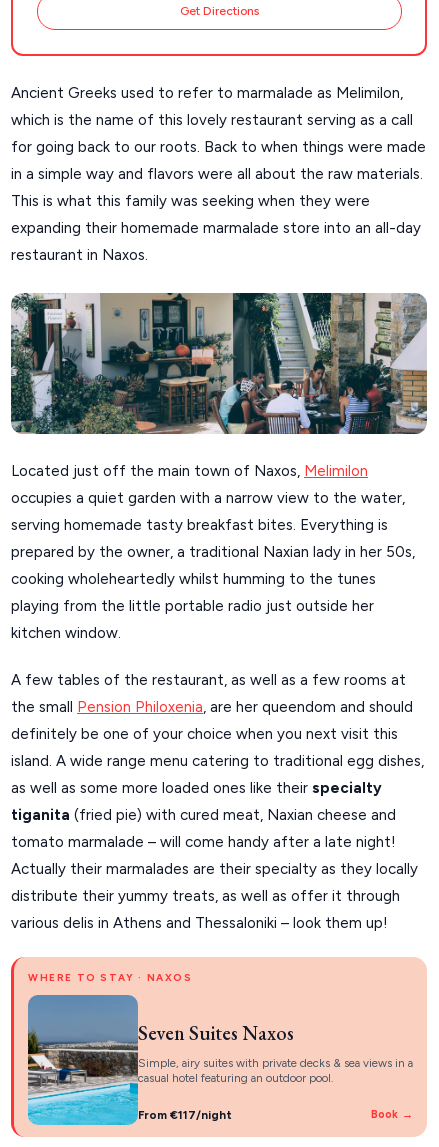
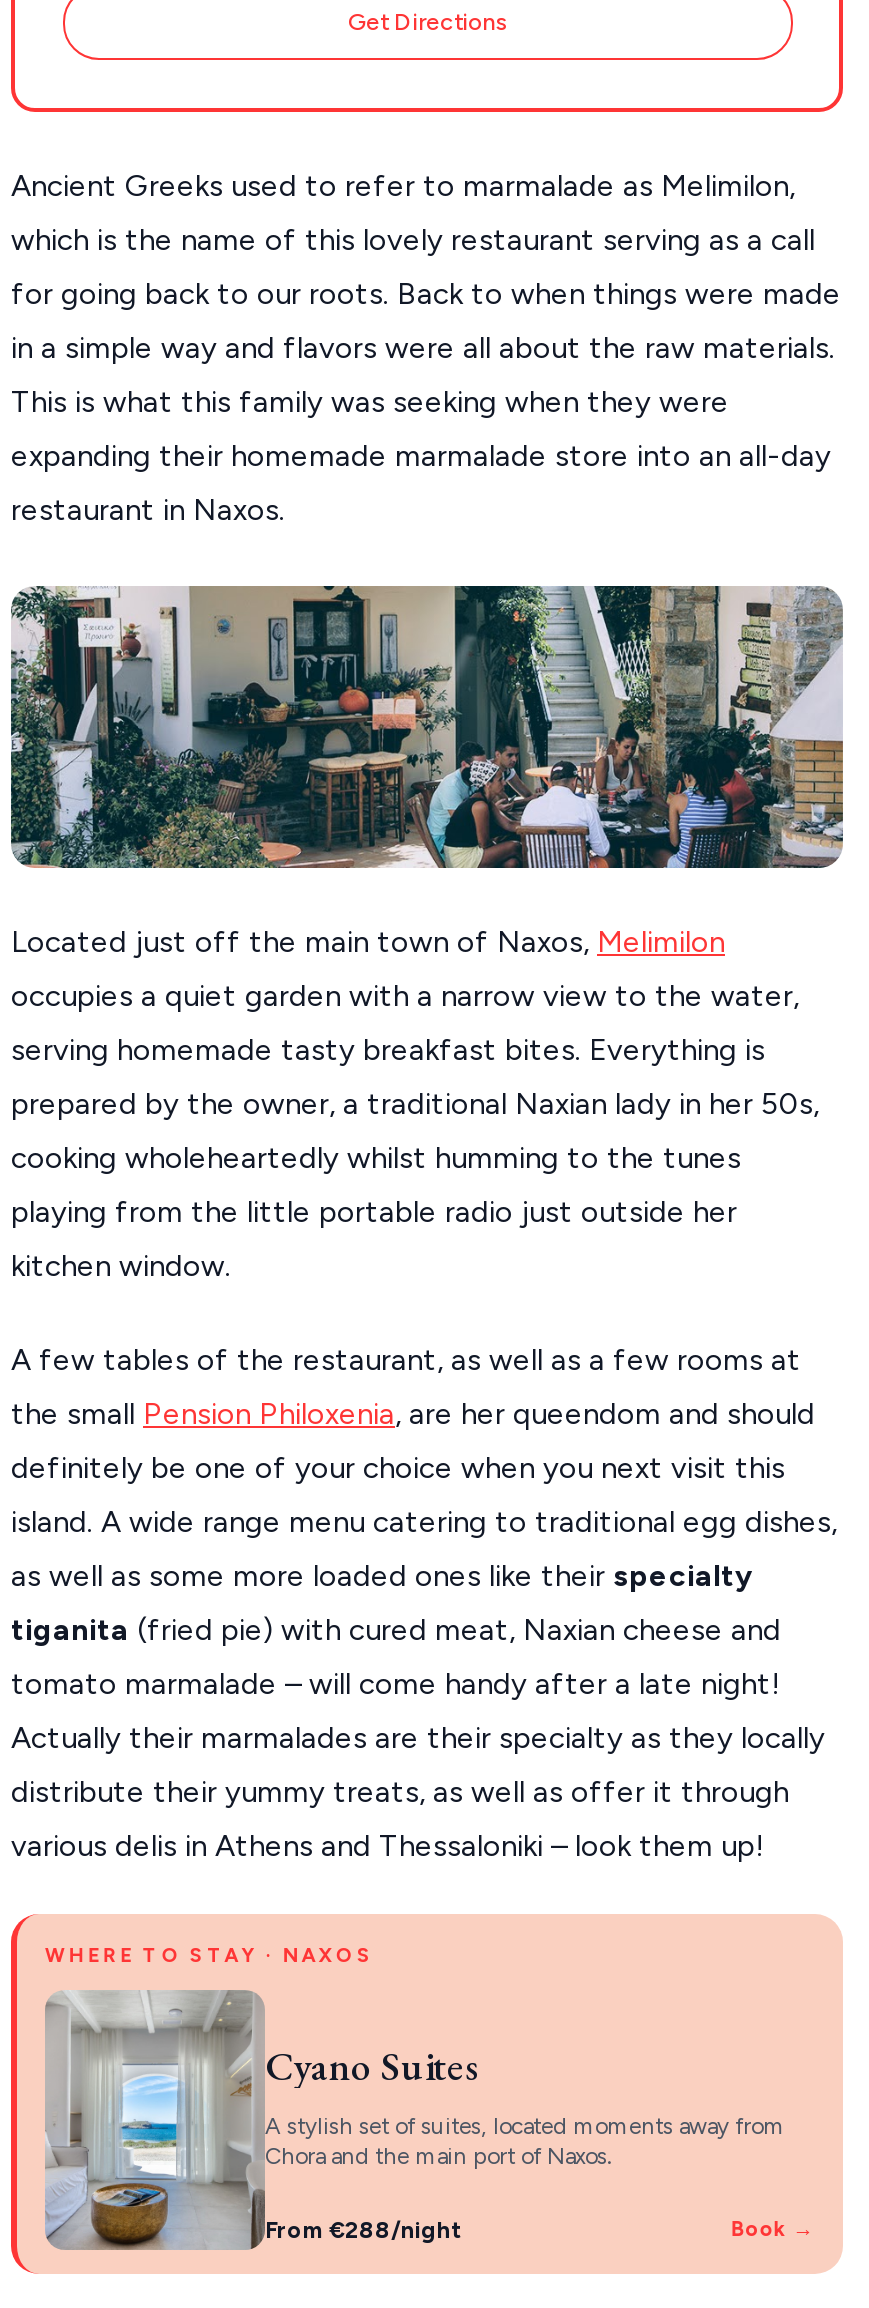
[27,994,413,1126] [image] | Seven Suites Naxos | Simple, airy suites with private decks & sea views in a | casual hotel featuring an outdoor pool. -> [45,1990,785,2252] [image] | Cyano Suites | A stylish set of suites, located moments away from | Chora and the main port of Naxos.
[138,1107,232,1121] From €117/night -> [265,2215,463,2243] From €288/night

